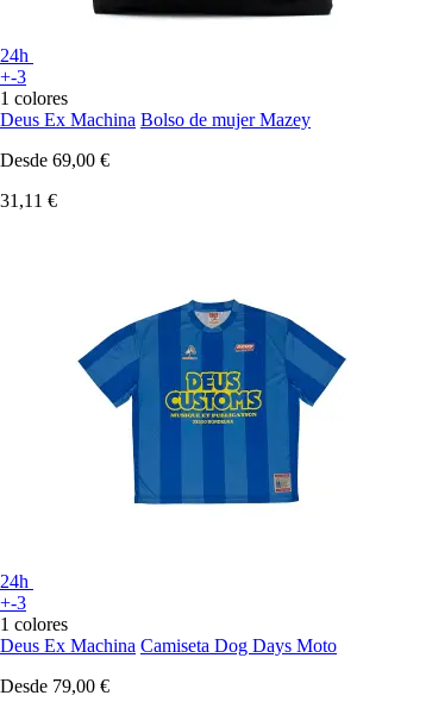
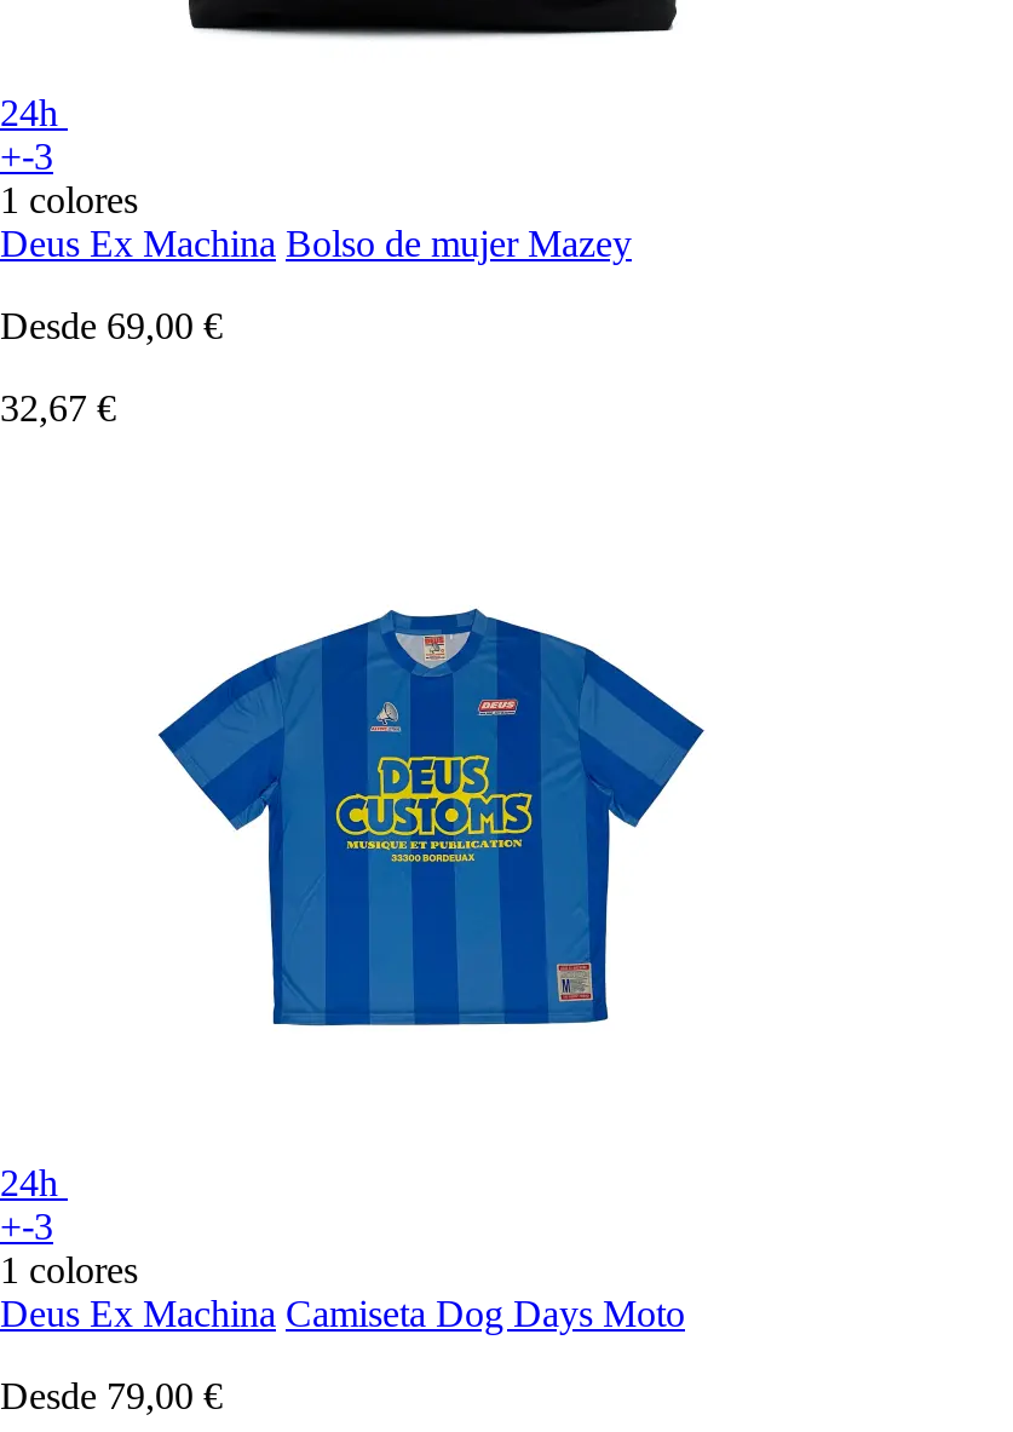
[0,191,57,211] 31,11 € -> [0,388,116,429] 32,67 €

